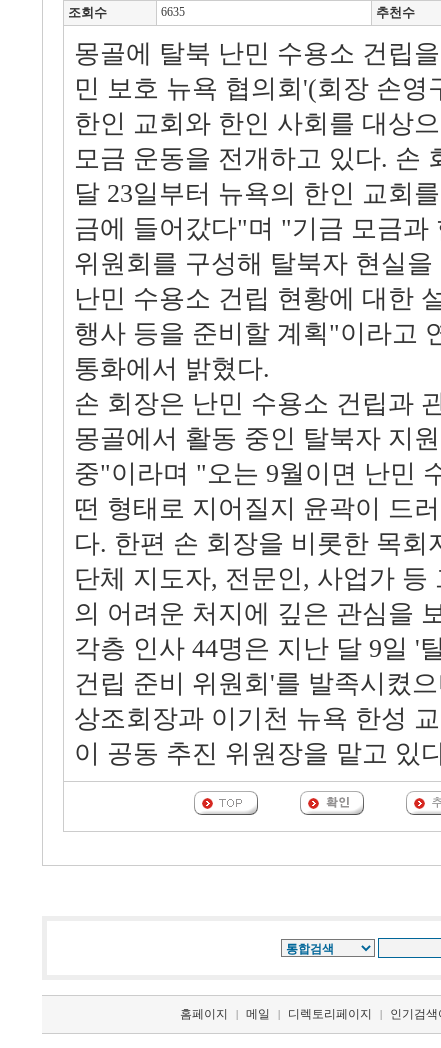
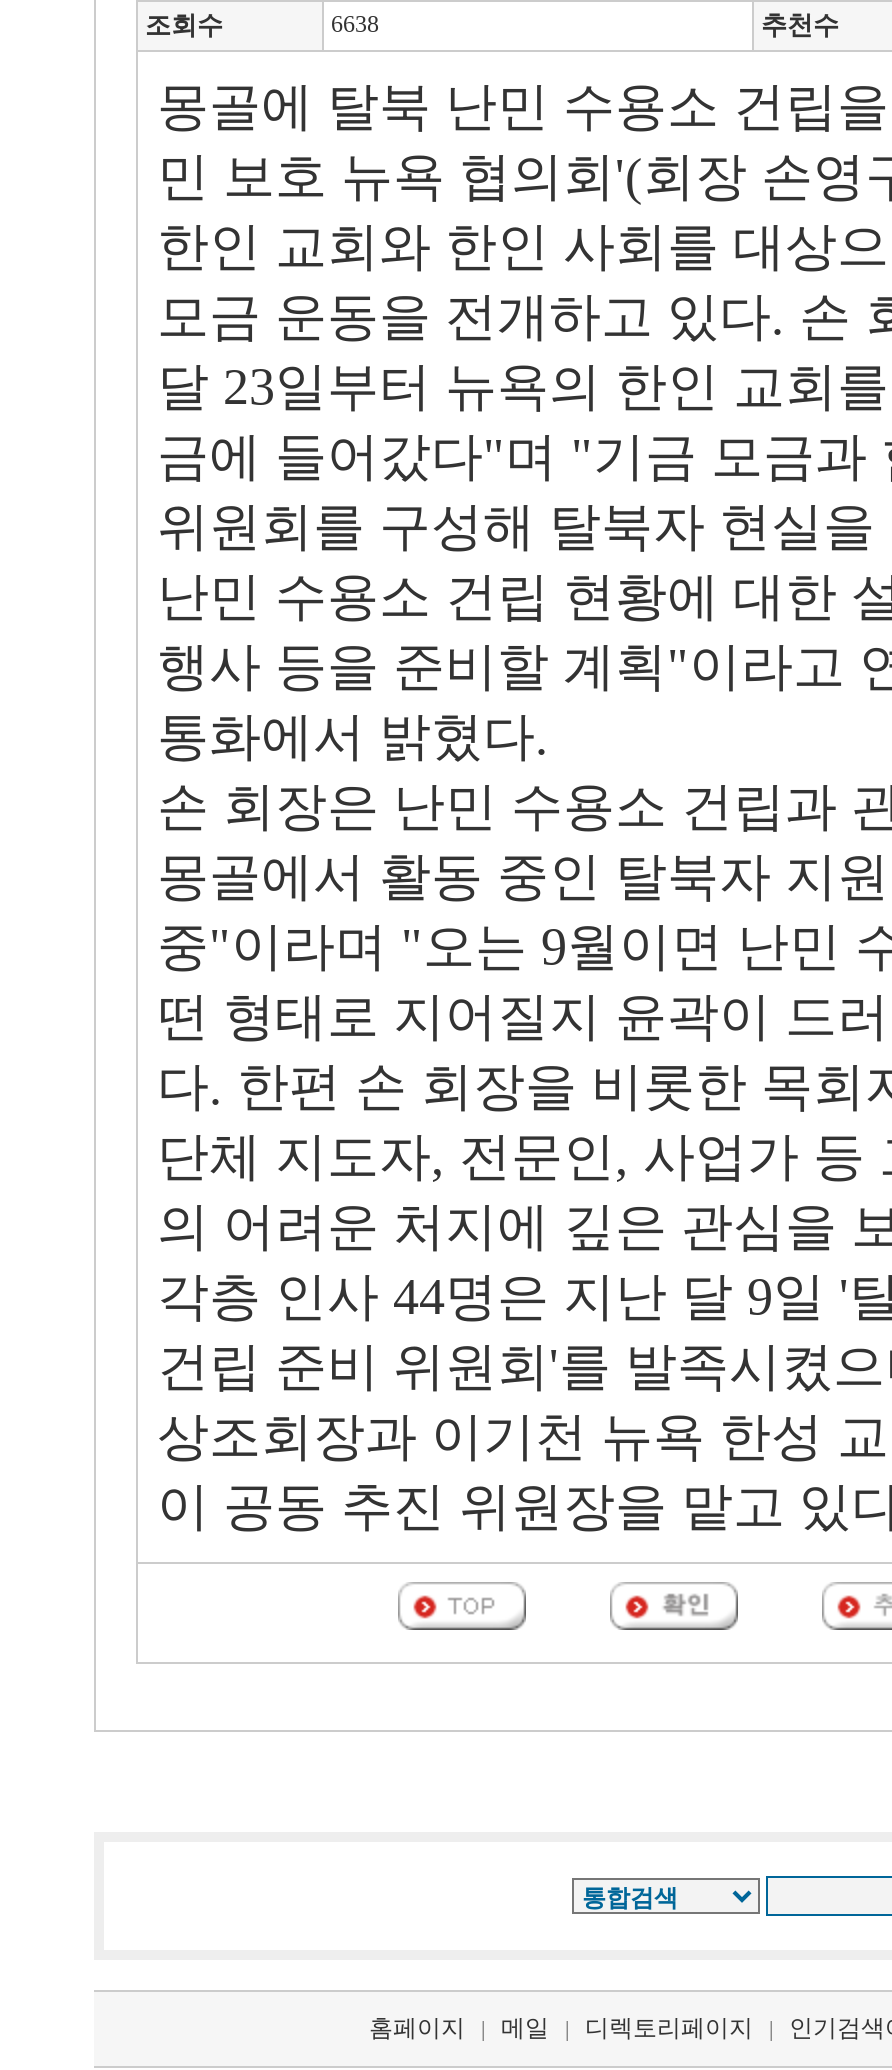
[157,5,184,19] 6635 -> [325,10,379,38] 6638

